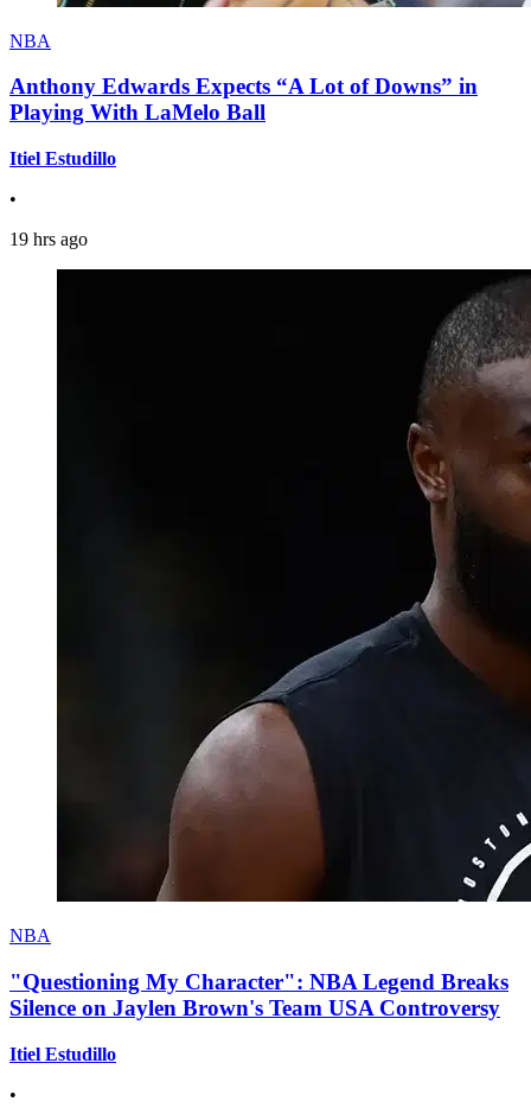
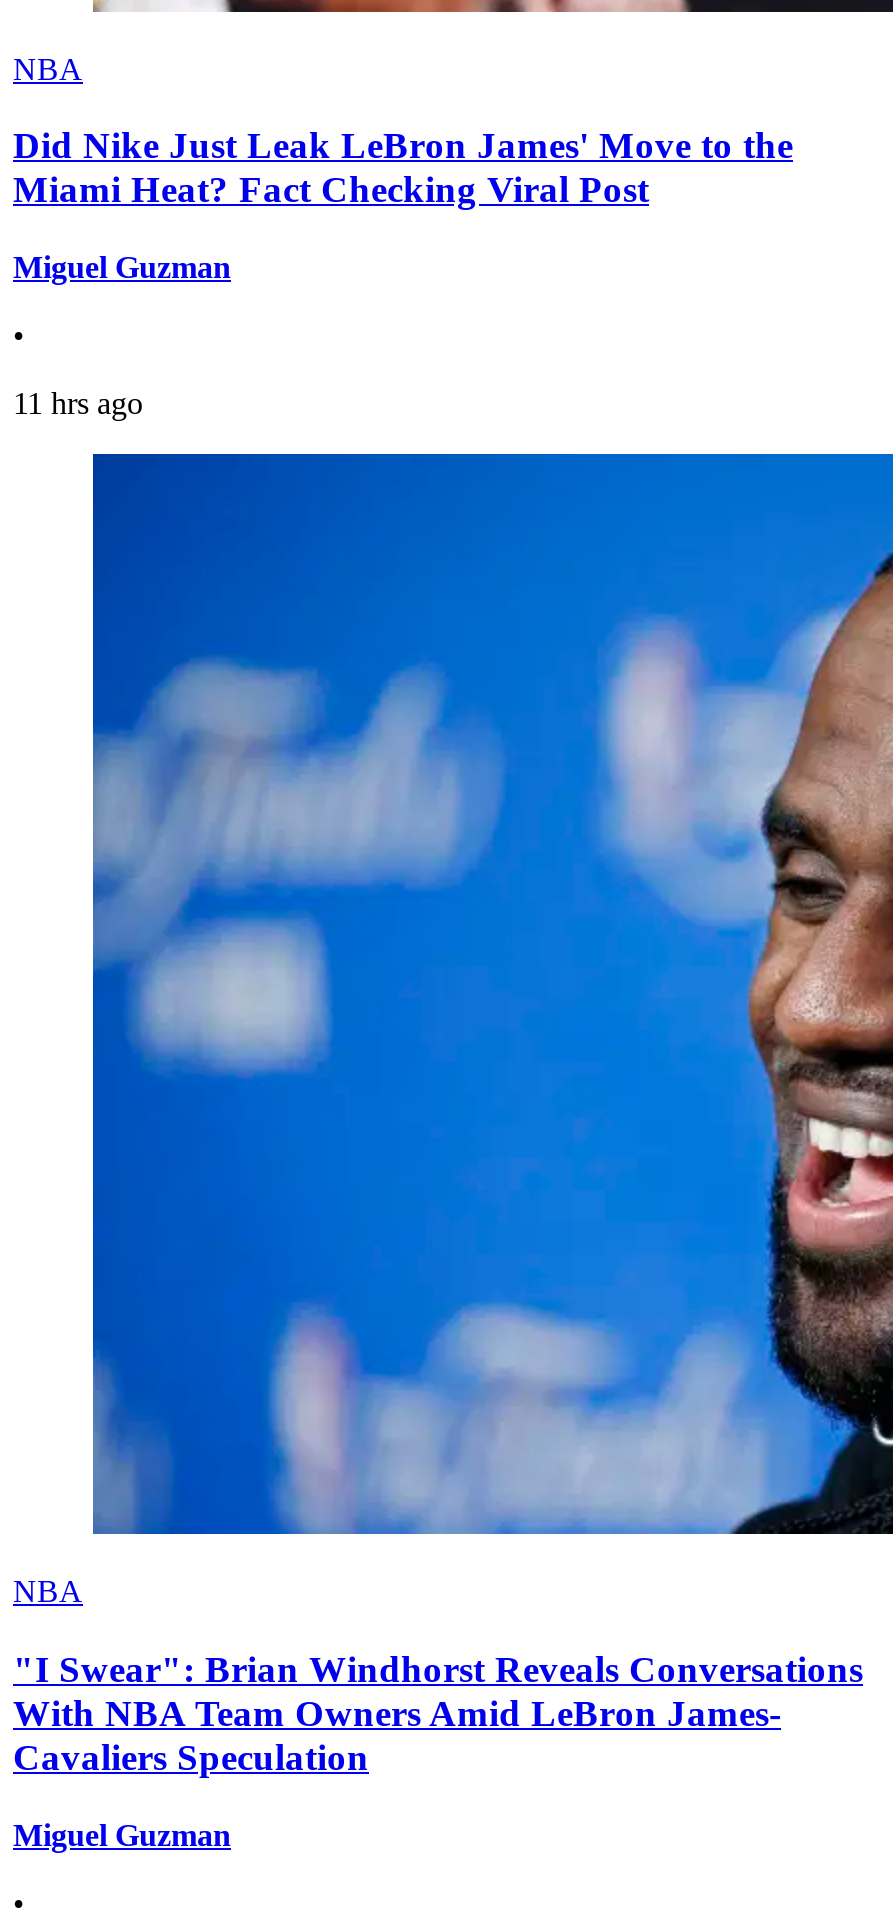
[9,74,478,125] Anthony Edwards Expects “A Lot of Downs” in | Playing With LaMelo Ball -> [13,125,793,211] Did Nike Just Leak LeBron James' Move to the | Miami Heat? Fact Checking Viral Post
[9,149,116,169] Itiel Estudillo -> [13,250,231,284] Miguel Guzman
[9,229,88,249] 19 hrs ago -> [13,386,143,420] 11 hrs ago
[56,268,527,903] [image] -> [91,452,887,1536] [image]
[9,969,508,1020] "Questioning My Character": NBA Legend Breaks | Silence on Jaylen Brown's Team USA Controversy -> [13,1648,863,1778] "I Swear": Brian Windhorst Reveals Conversations | With NBA Team Owners Amid LeBron James- | Cavaliers Speculation
[9,1044,116,1064] Itiel Estudillo -> [13,1817,231,1851] Miguel Guzman

